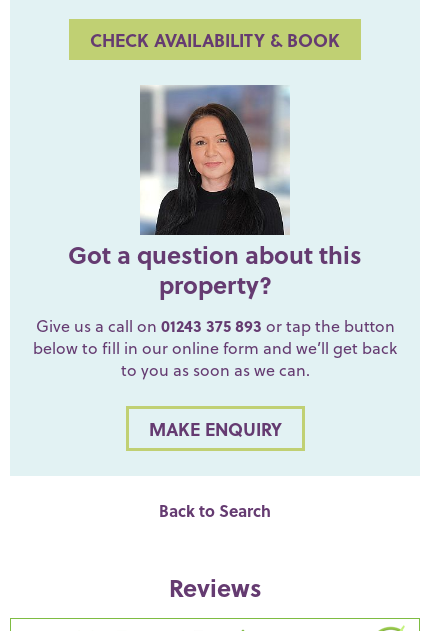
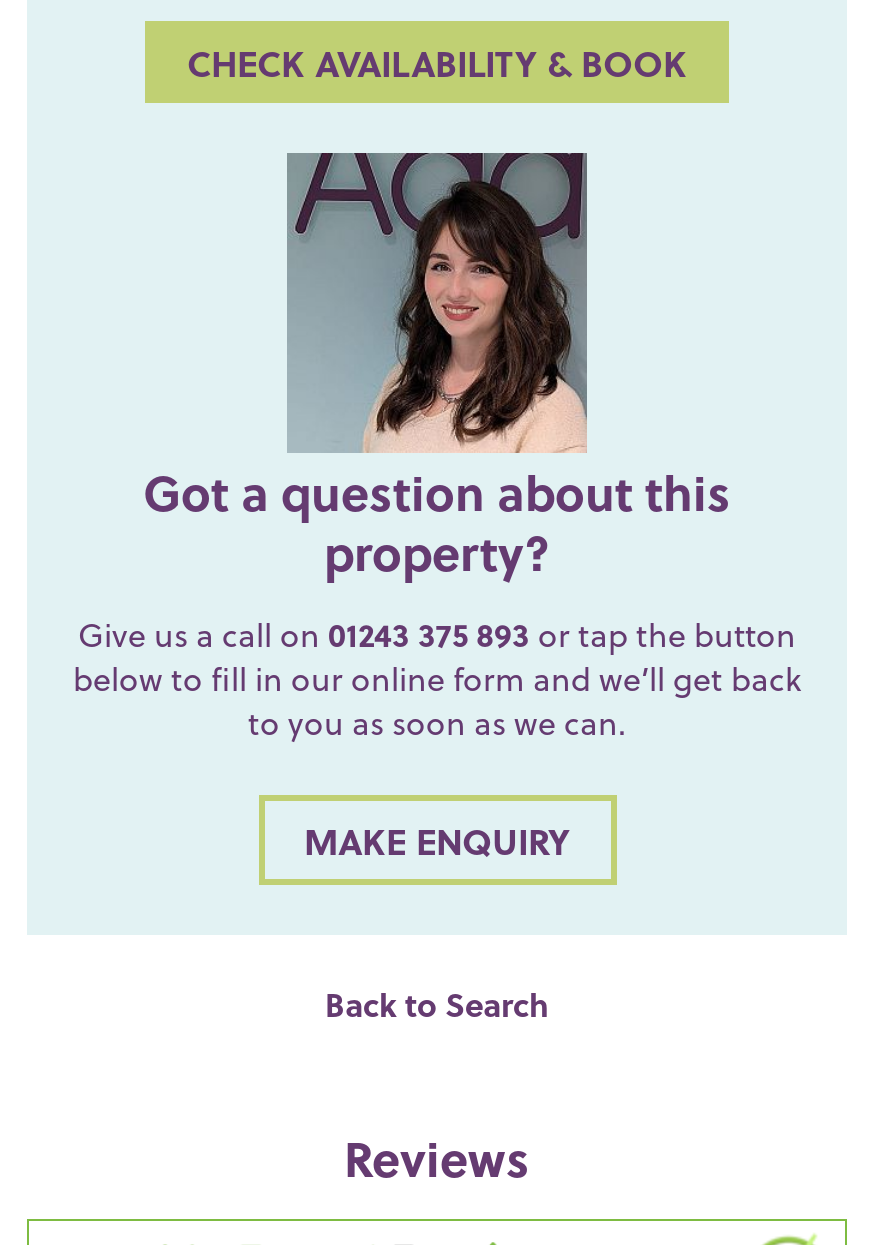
[140,85,290,235] [image] -> [287,151,589,453] [image]

